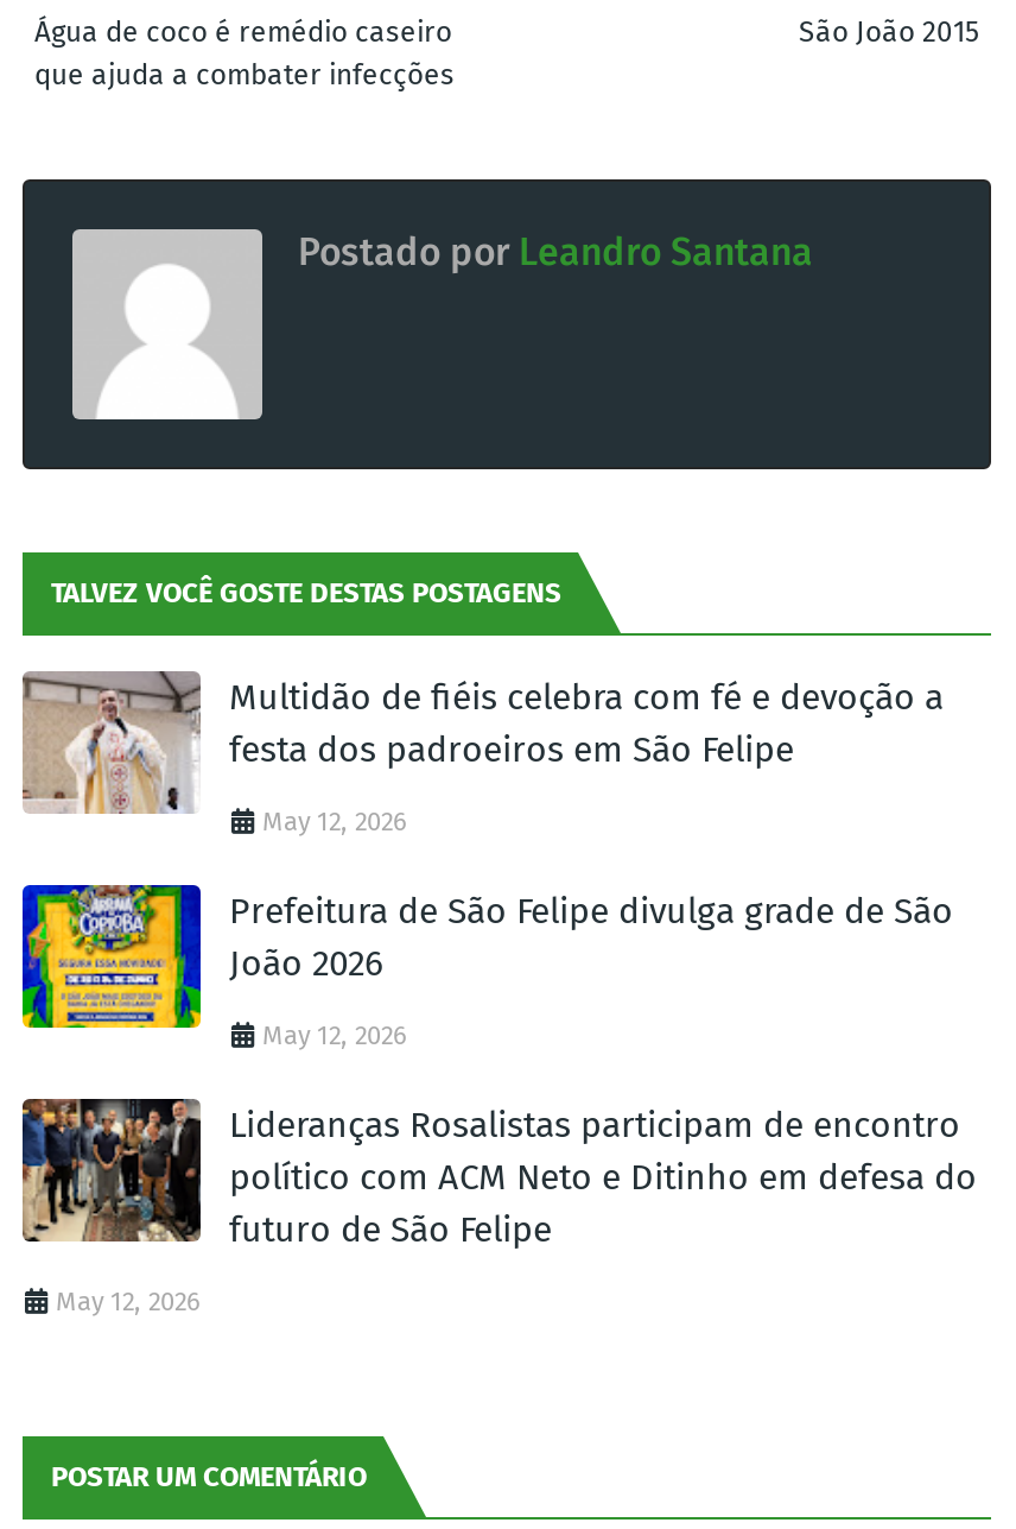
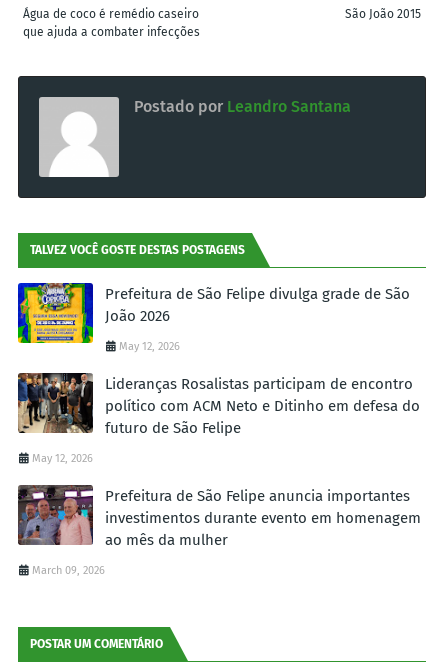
[20,669,944,837] [image] | Multidão de fiéis celebra com fé e devoção a | festa dos padroeiros em São Felipe | May 12, 2026 -> none
moved [20,880,977,1317] -> [17,281,420,465]: [image] | Prefeitura de São Felipe divulga grade de São | João 2026 | May 12, 2026 | Lideranças Rosalistas participam de encontro | político com ACM Neto e Ditinho em defesa do | futuro de São Felipe | May 12, 2026
none -> [17,484,421,577] [image] | Prefeitura de São Felipe anuncia importantes | investimentos durante evento em homenagem | ao mês da mulher | March 09, 2026

